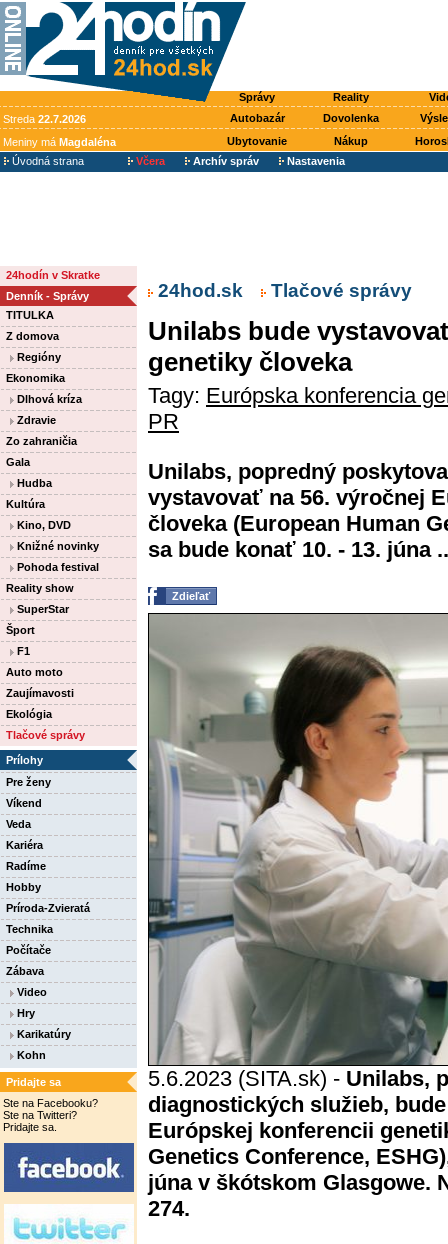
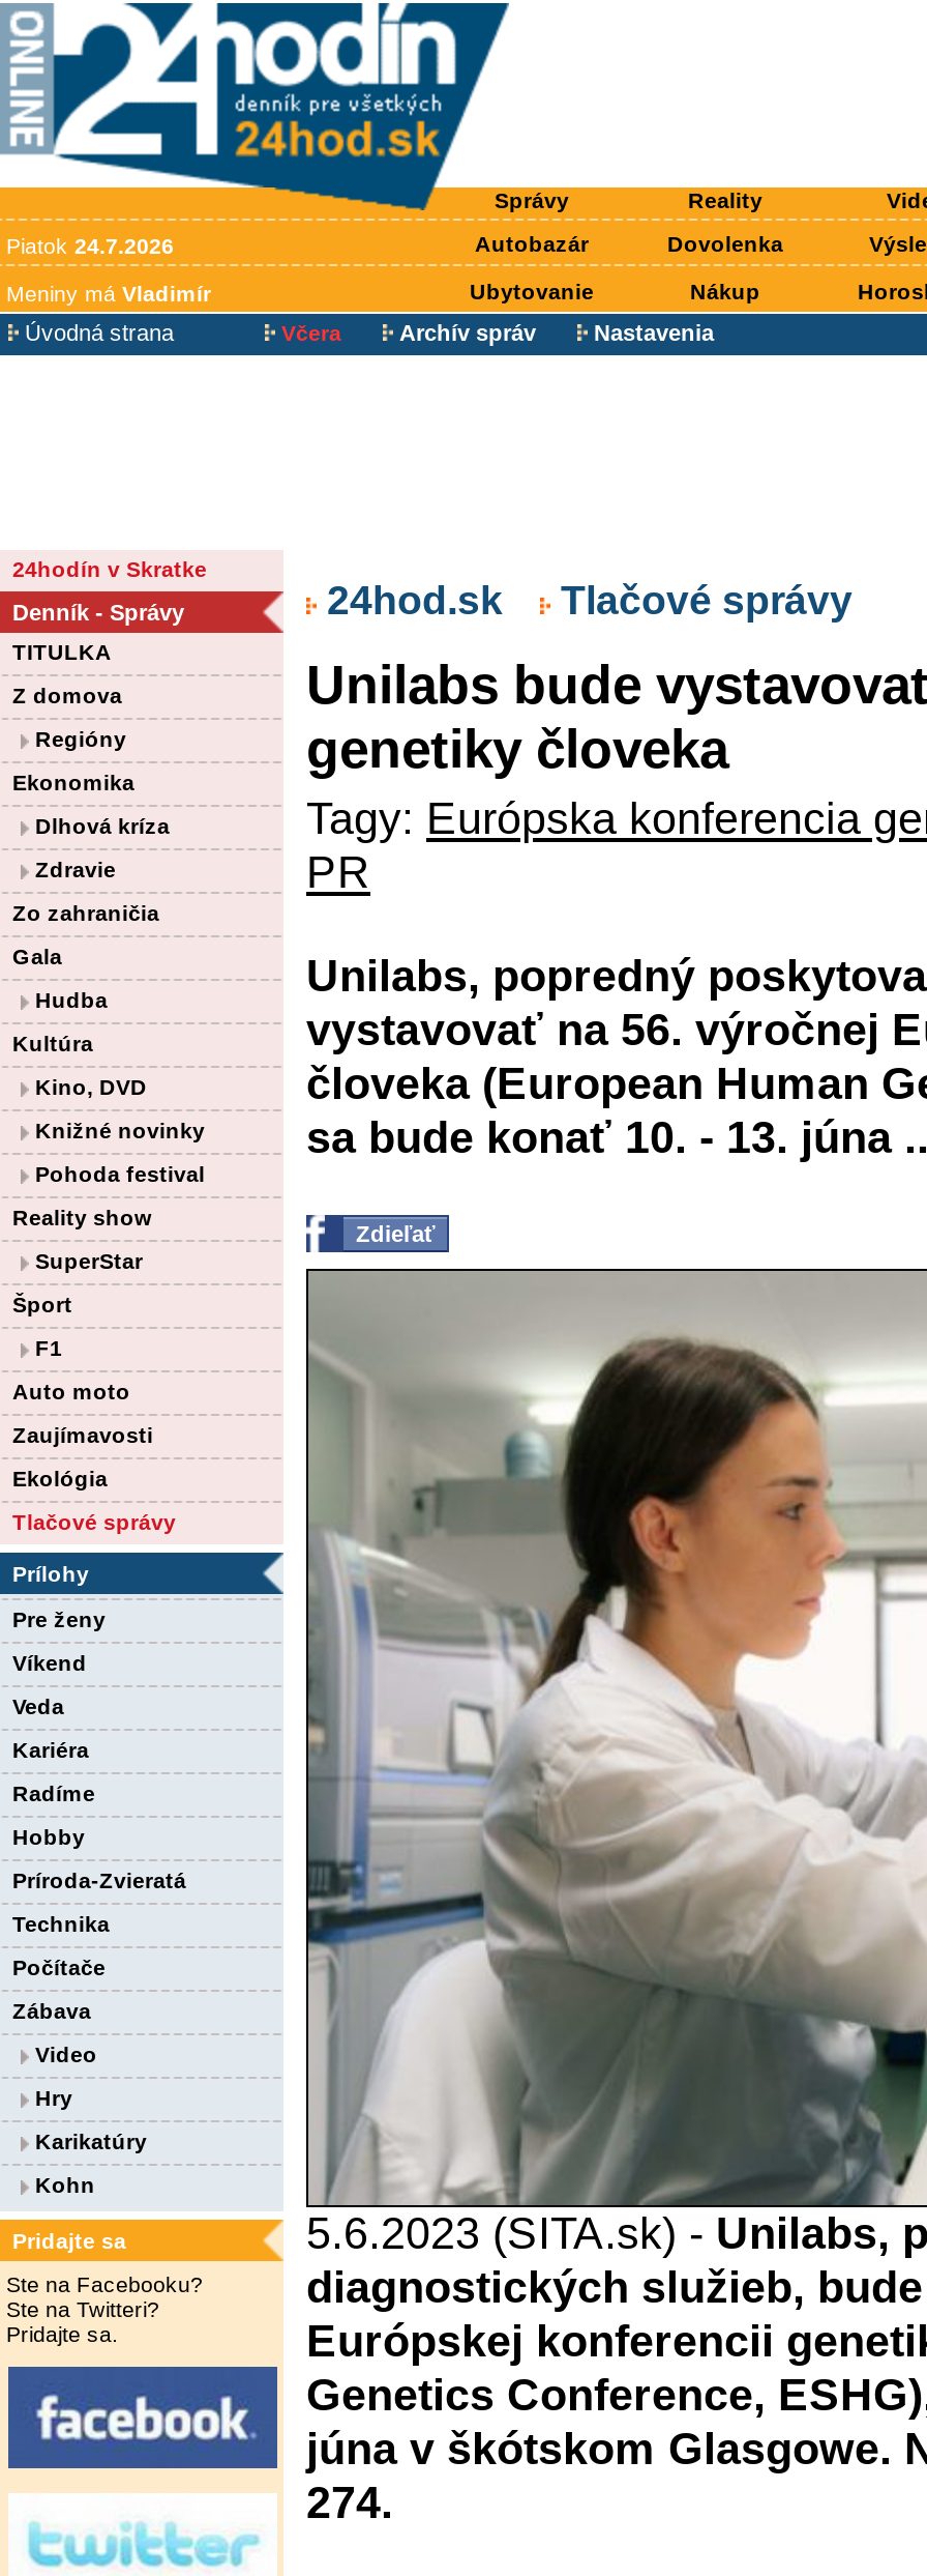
[0,113,86,125] Streda 22.7.2026 -> [0,233,174,258] Piatok 24.7.2026
[0,136,116,148] Meniny má Magdaléna -> [0,281,211,306] Meniny má Vladimír

